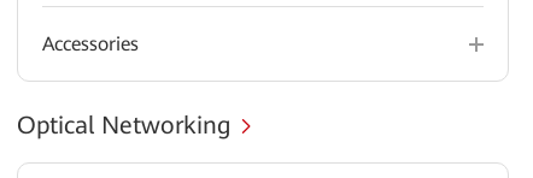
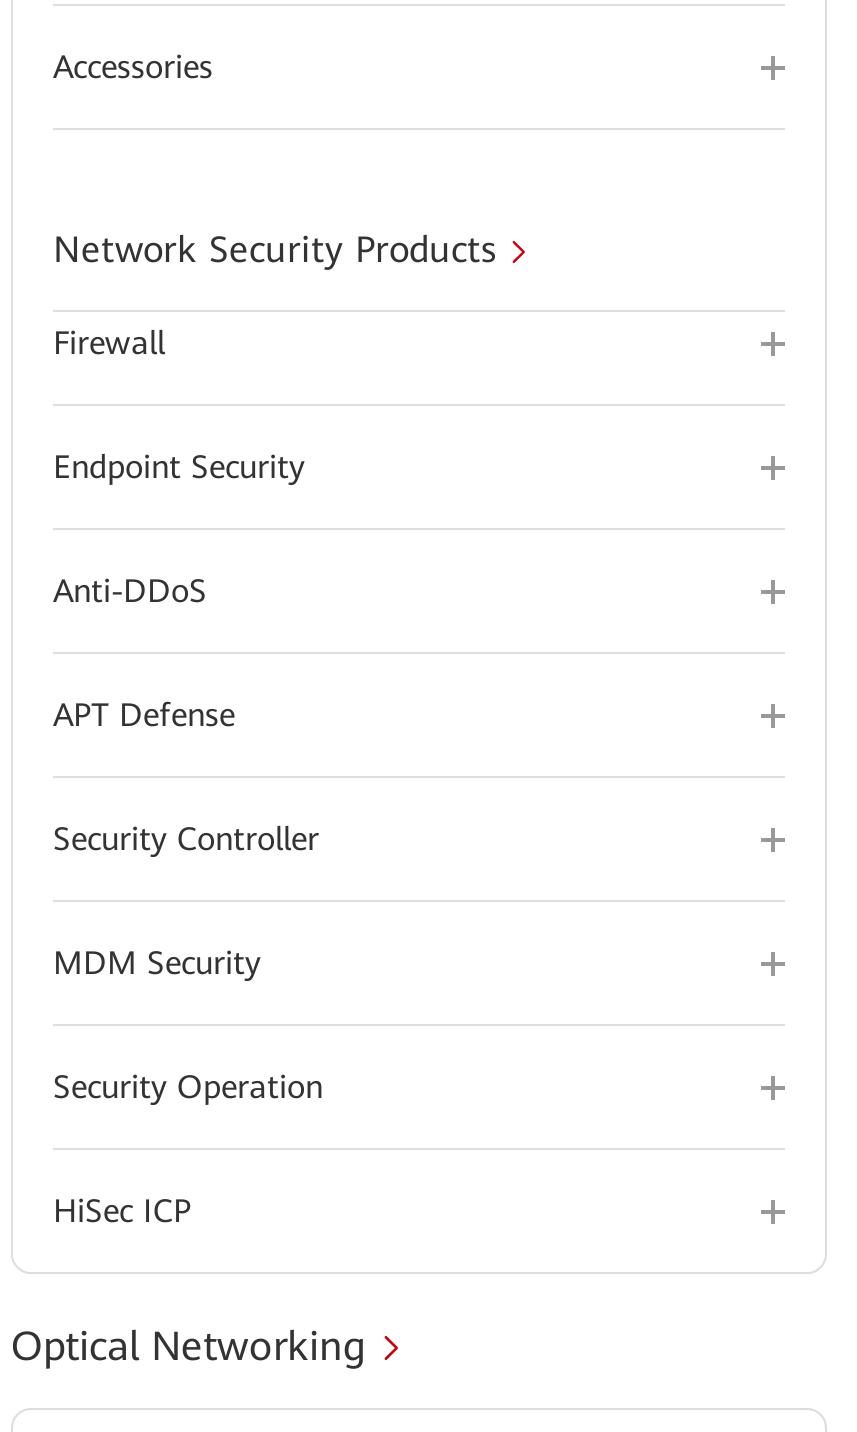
none -> [53,228,497,1230] Network Security Products | Firewall | Endpoint Security | Anti-DDoS | APT Defense | Security Controller | MDM Security | Security Operation | HiSec ICP

